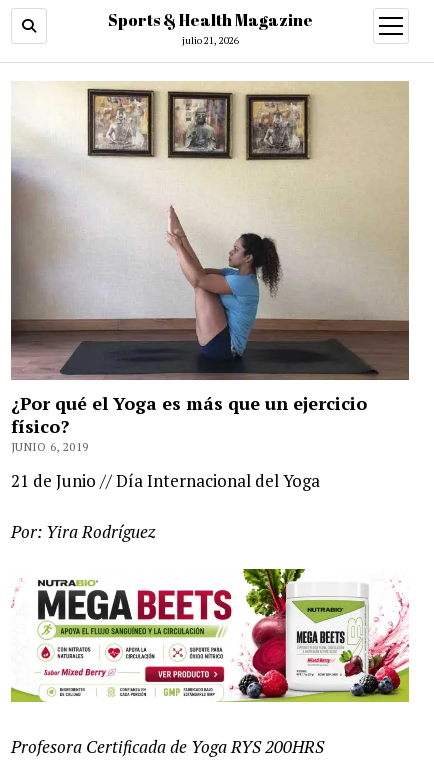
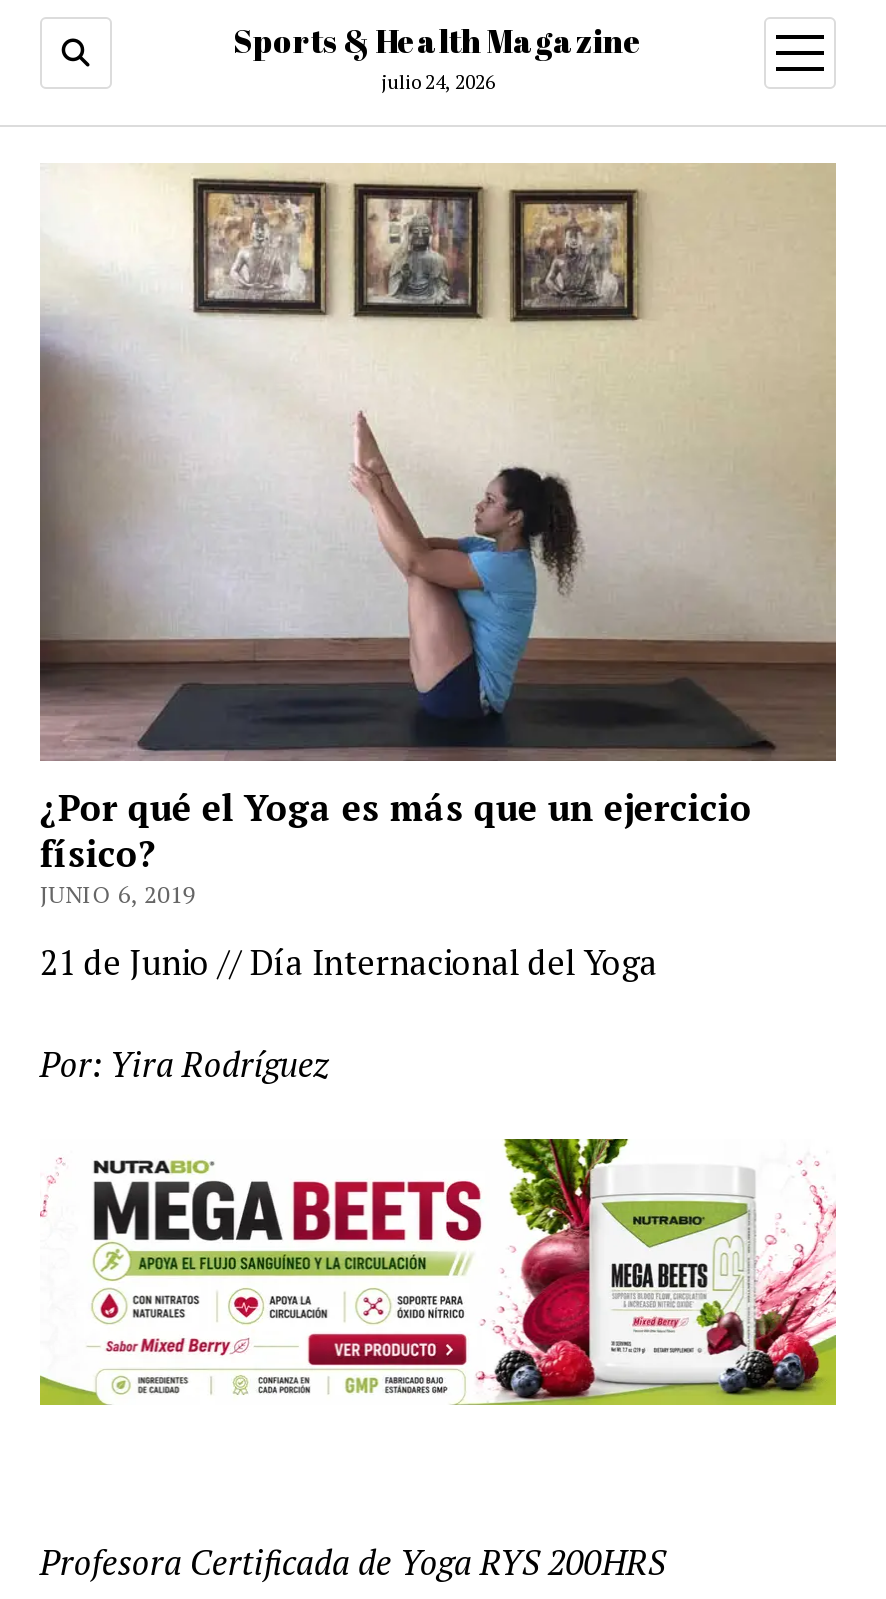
[181,34,238,47] julio 21, 2026 -> [381,69,495,95] julio 24, 2026

